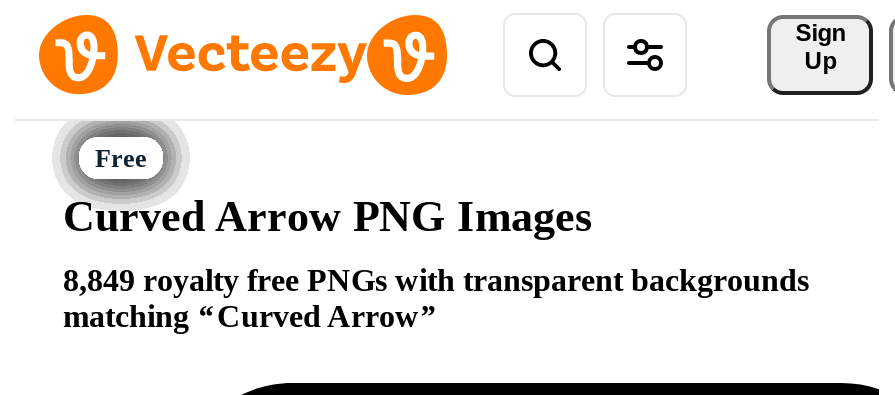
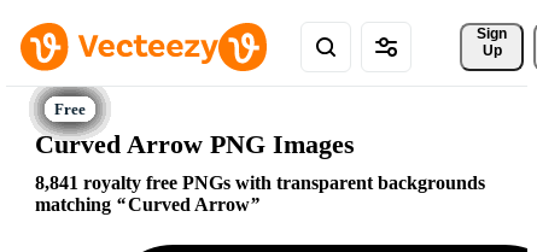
[63,264,809,298] 8,849 royalty free PNGs with transparent backgrounds -> [35,173,485,194] 8,841 royalty free PNGs with transparent backgrounds

